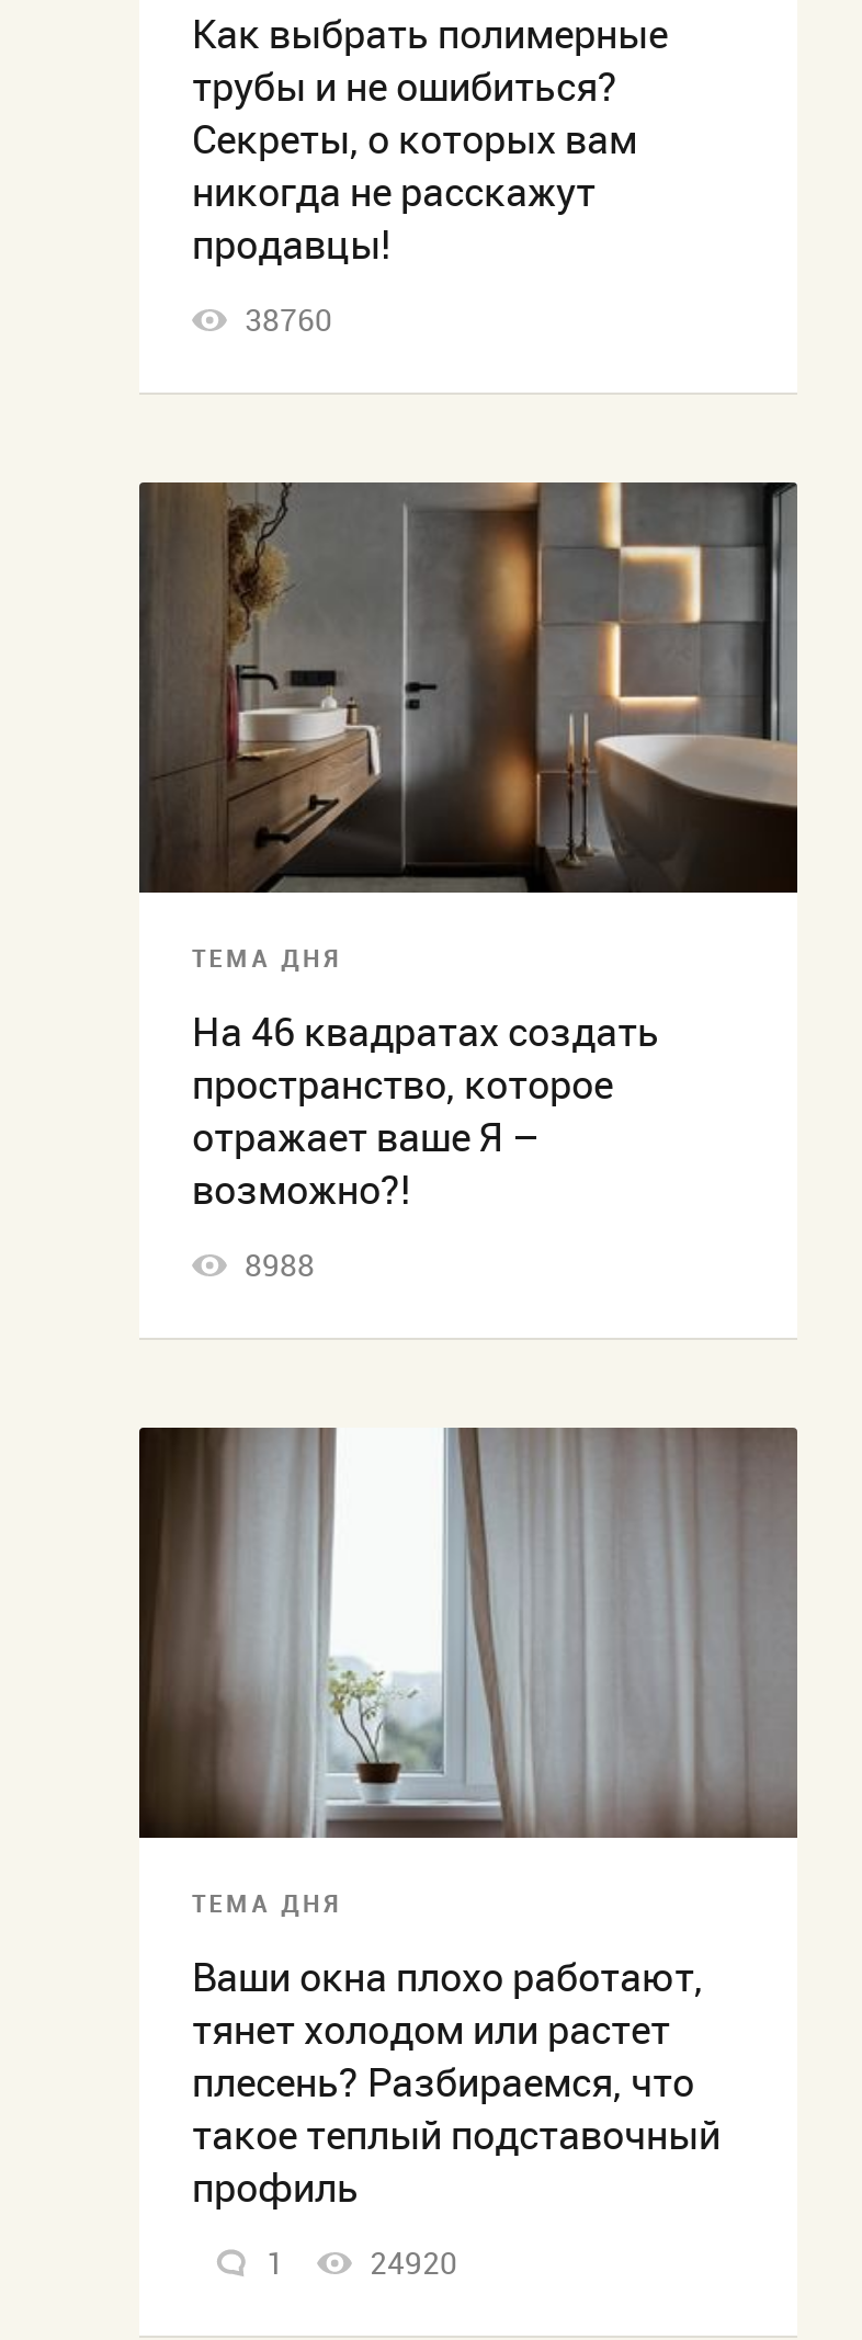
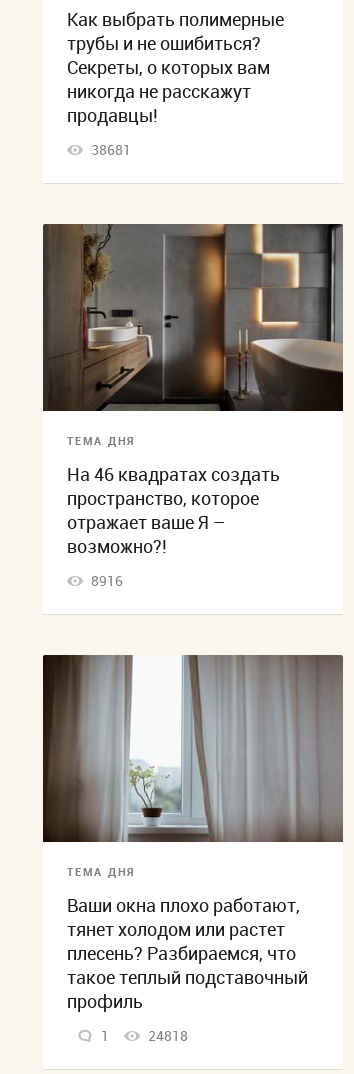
[245,303,332,338] 38760 -> [91,142,131,158] 38681
[245,1248,315,1283] 8988 -> [91,573,123,589] 8916
[370,2246,457,2281] 24920 -> [148,1028,188,1044] 24818

